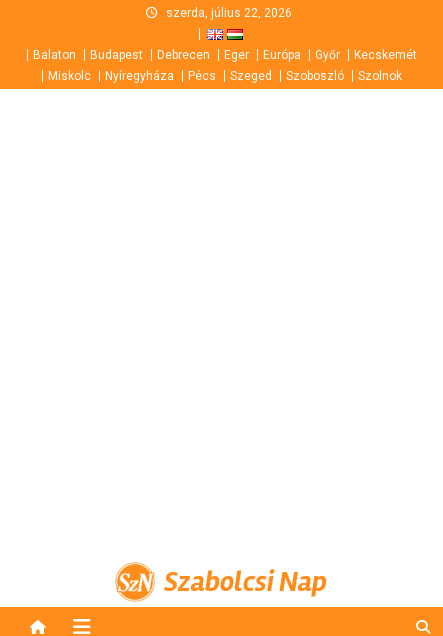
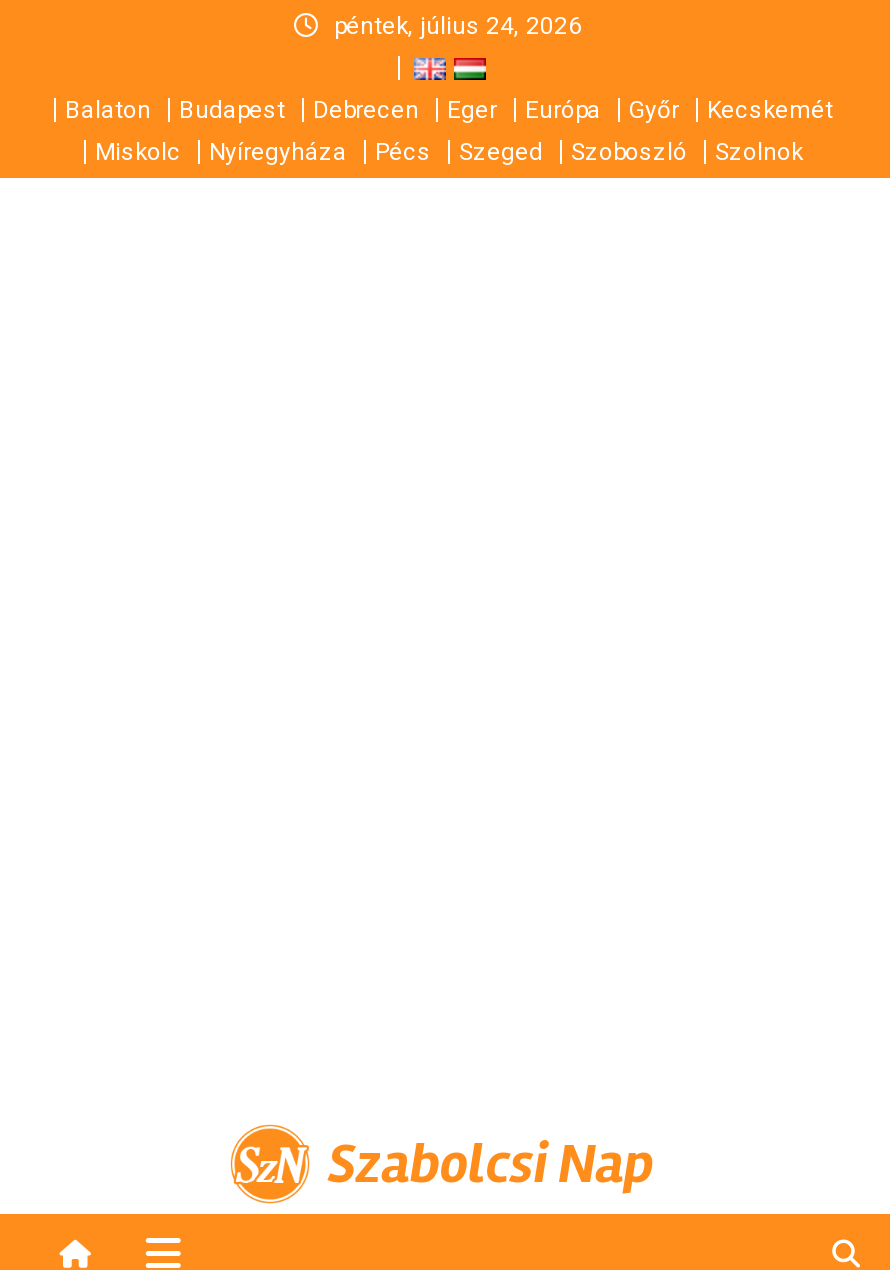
[166,6,292,20] szerda, július 22, 2026 -> [334,12,582,40] péntek, július 24, 2026

